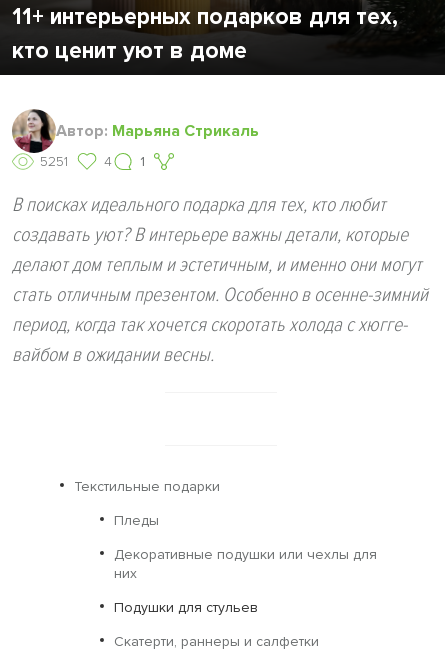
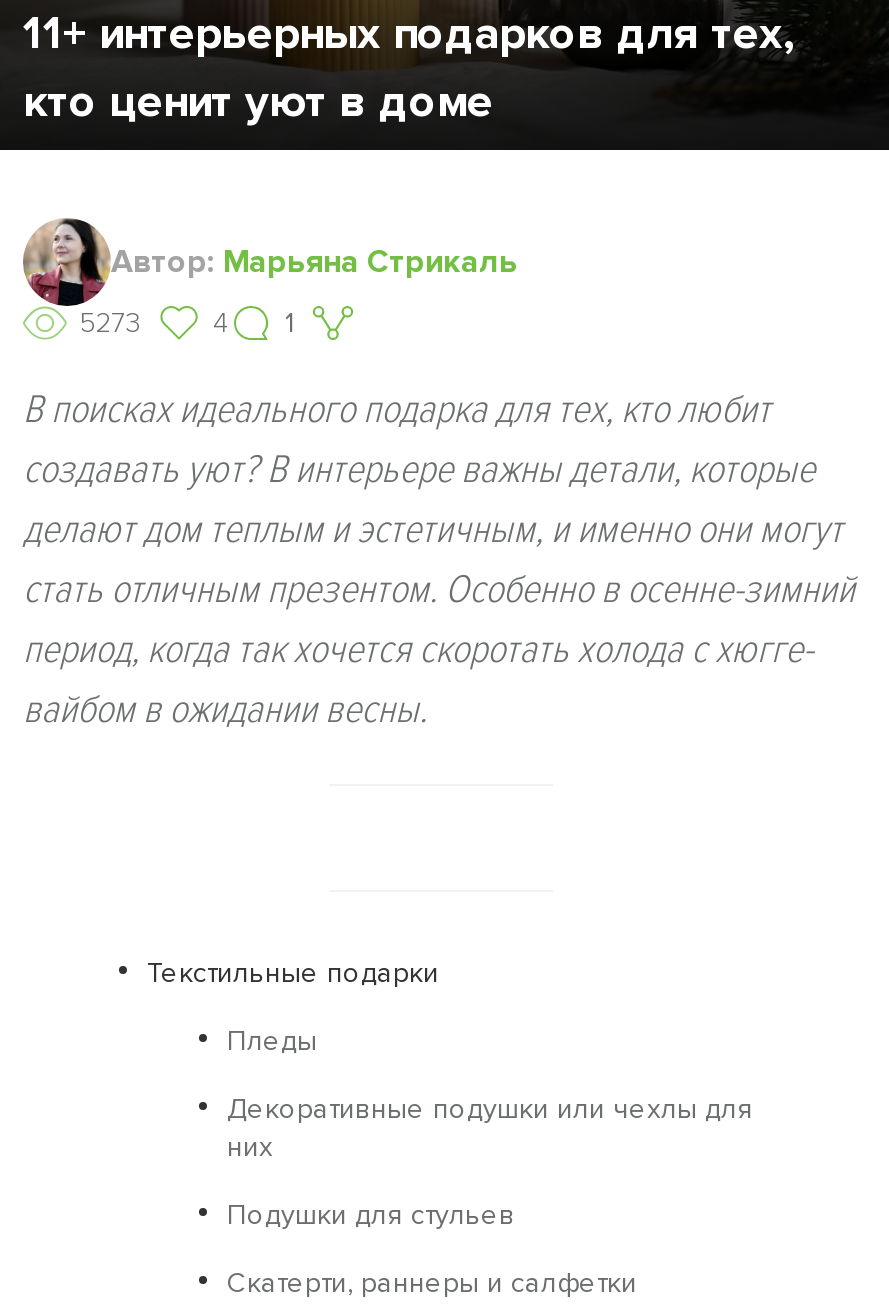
[40,152,68,169] 5251 -> [79,305,141,339] 5273

